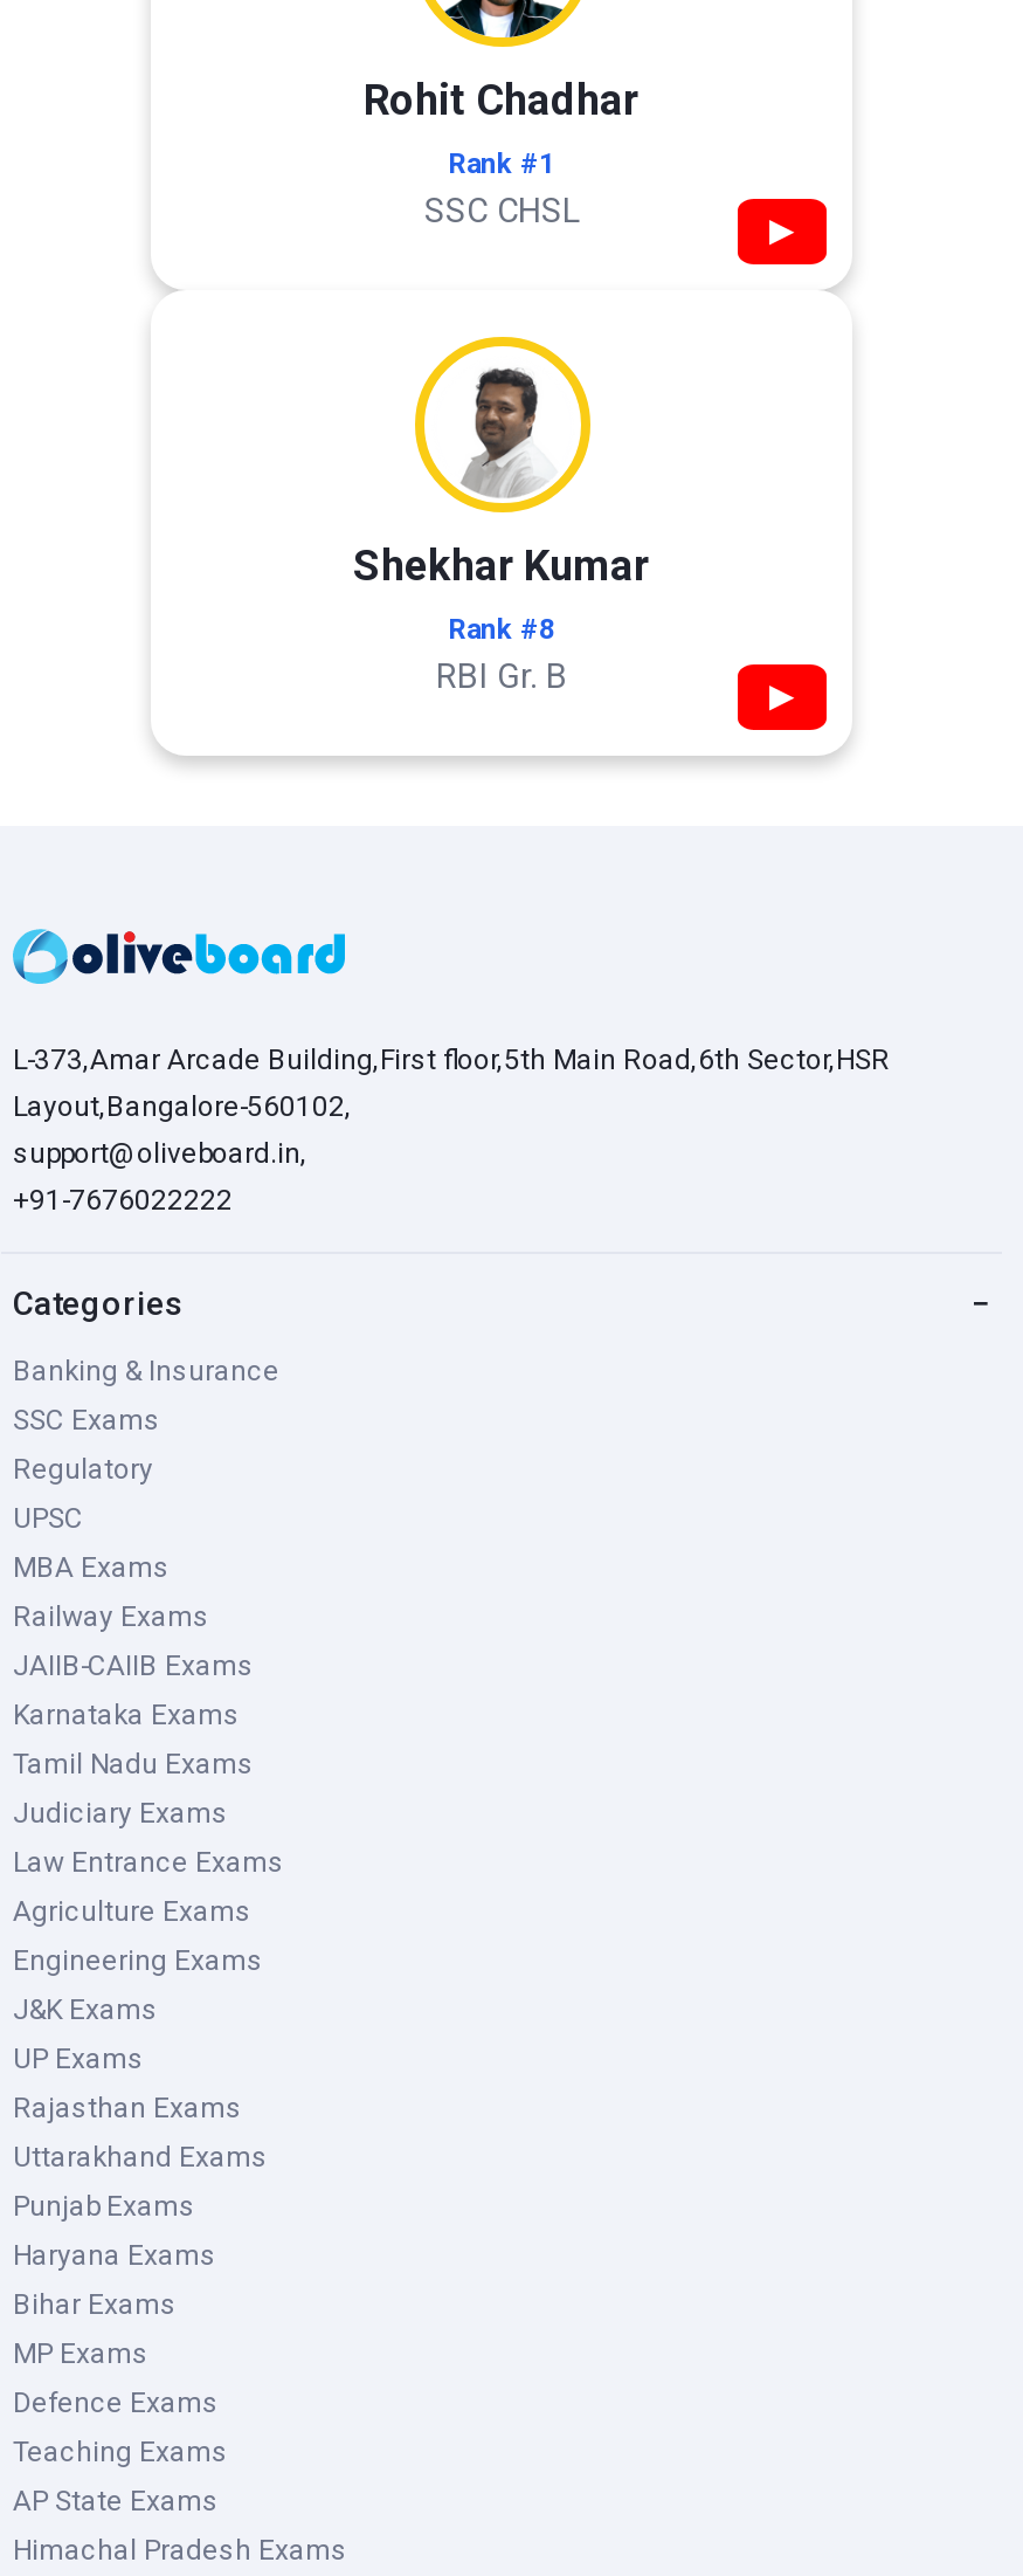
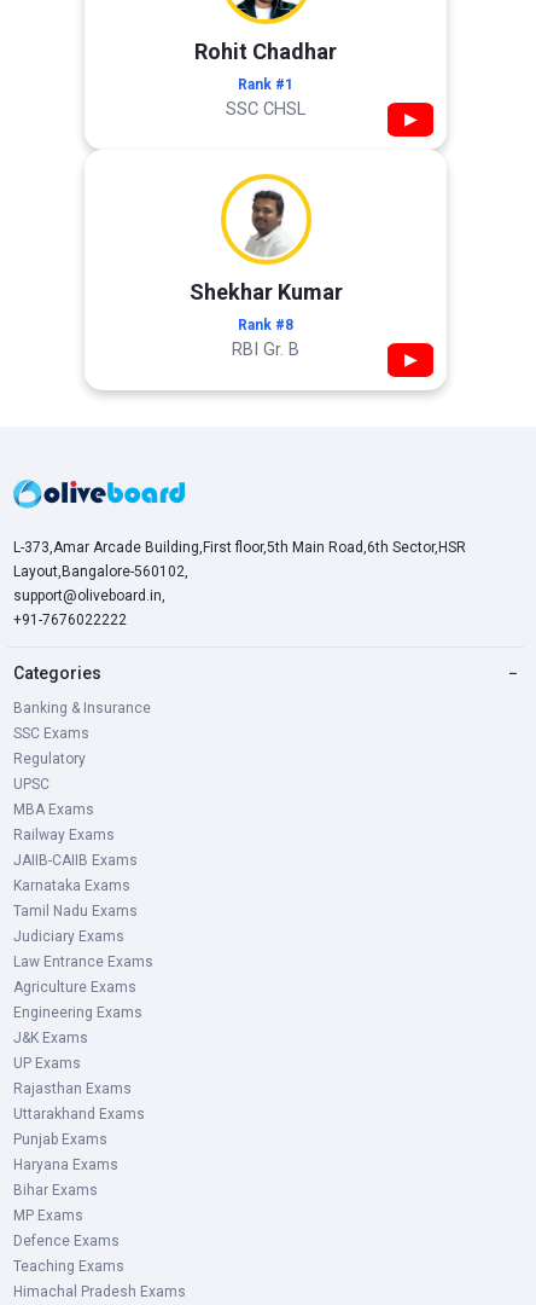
[13,2485,219,2518] AP State Exams -> none

